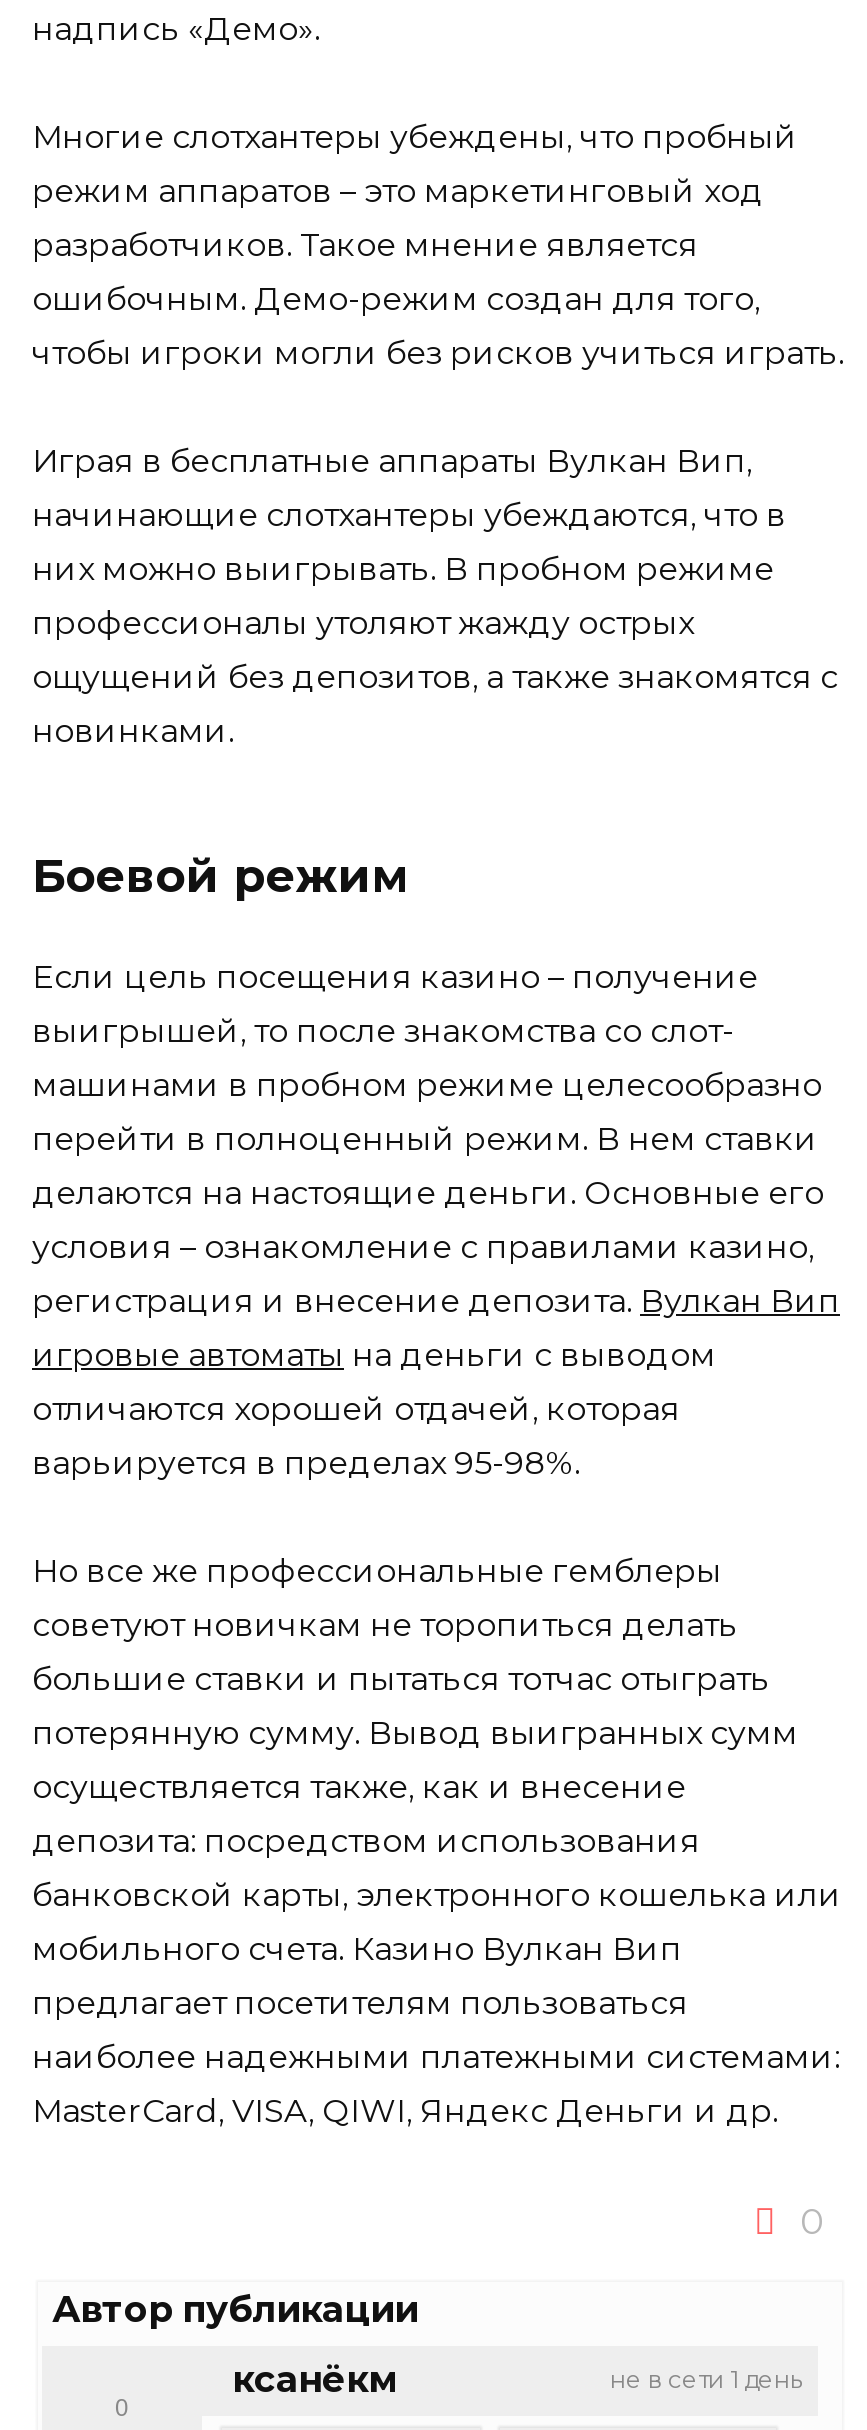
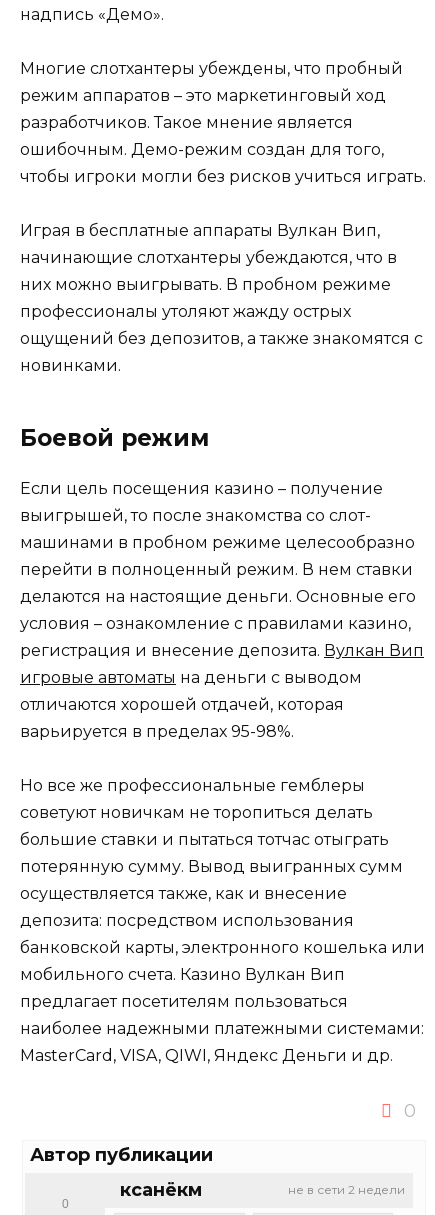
[610,2365,802,2395] не в сети 1 день -> [288,1182,405,1197] не в сети 2 недели

